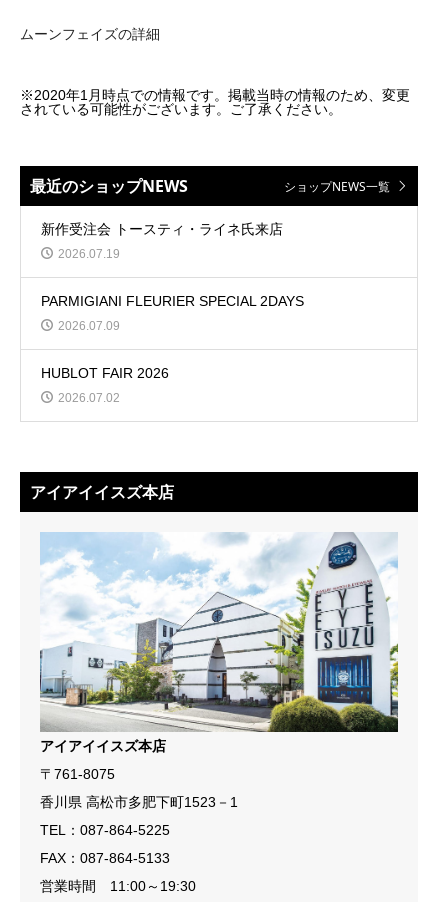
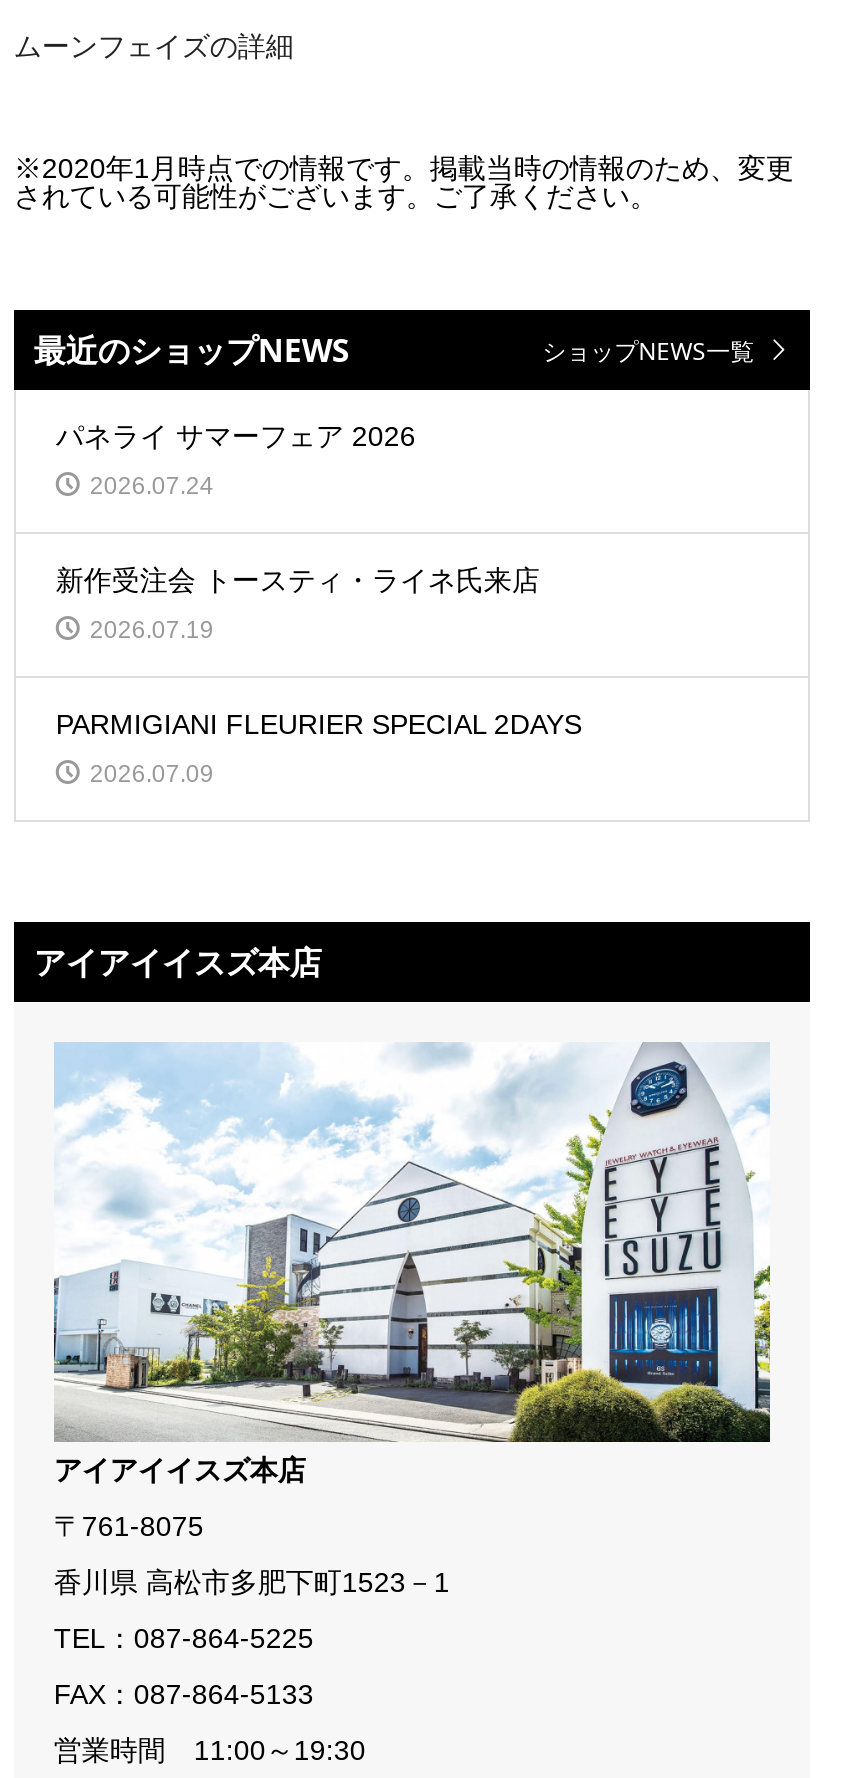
none -> [56,420,416,500] パネライ サマーフェア 2026 | 2026.07.24
moved [41,221,304,333] -> [56,564,582,788]: 新作受注会 トースティ・ライネ氏来店 | 2026.07.19 | PARMIGIANI FLEURIER SPECIAL 2DAYS | 2026.07.09
[41,365,169,405] HUBLOT FAIR 2026 | 2026.07.02 -> none

